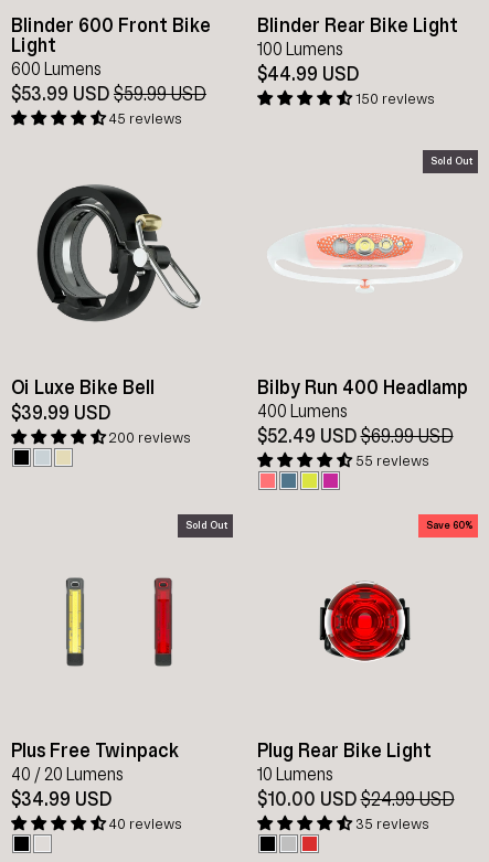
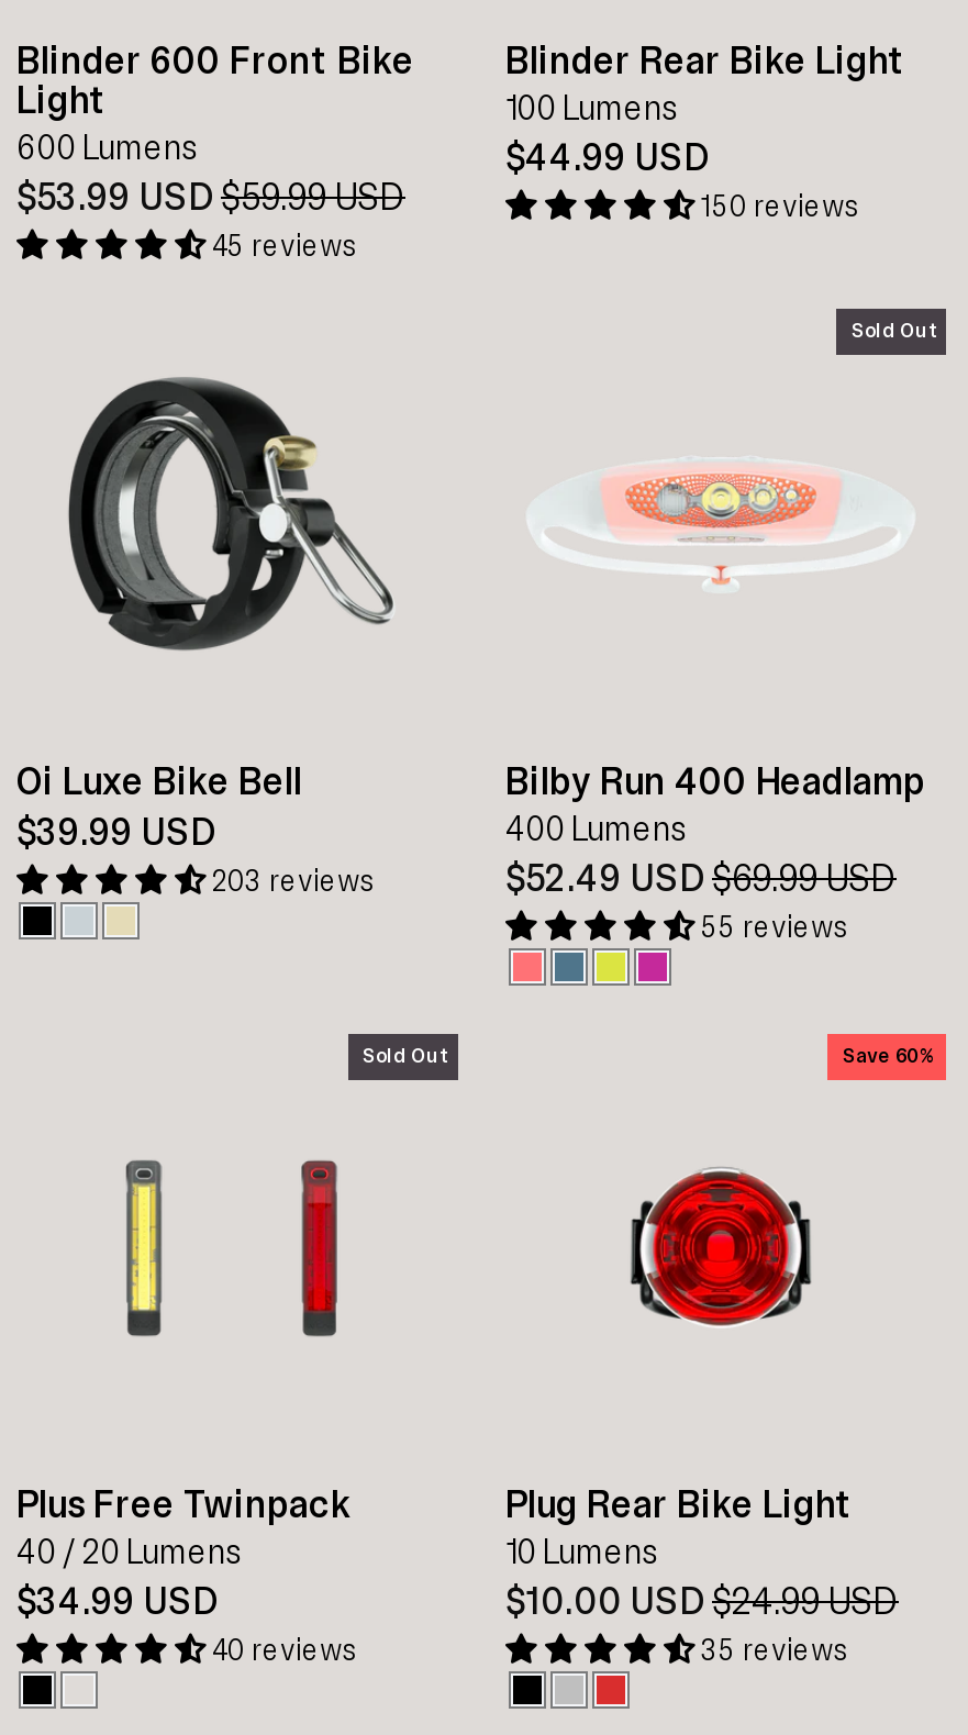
[109,428,190,447] 200 reviews -> [212,862,372,900] 203 reviews

